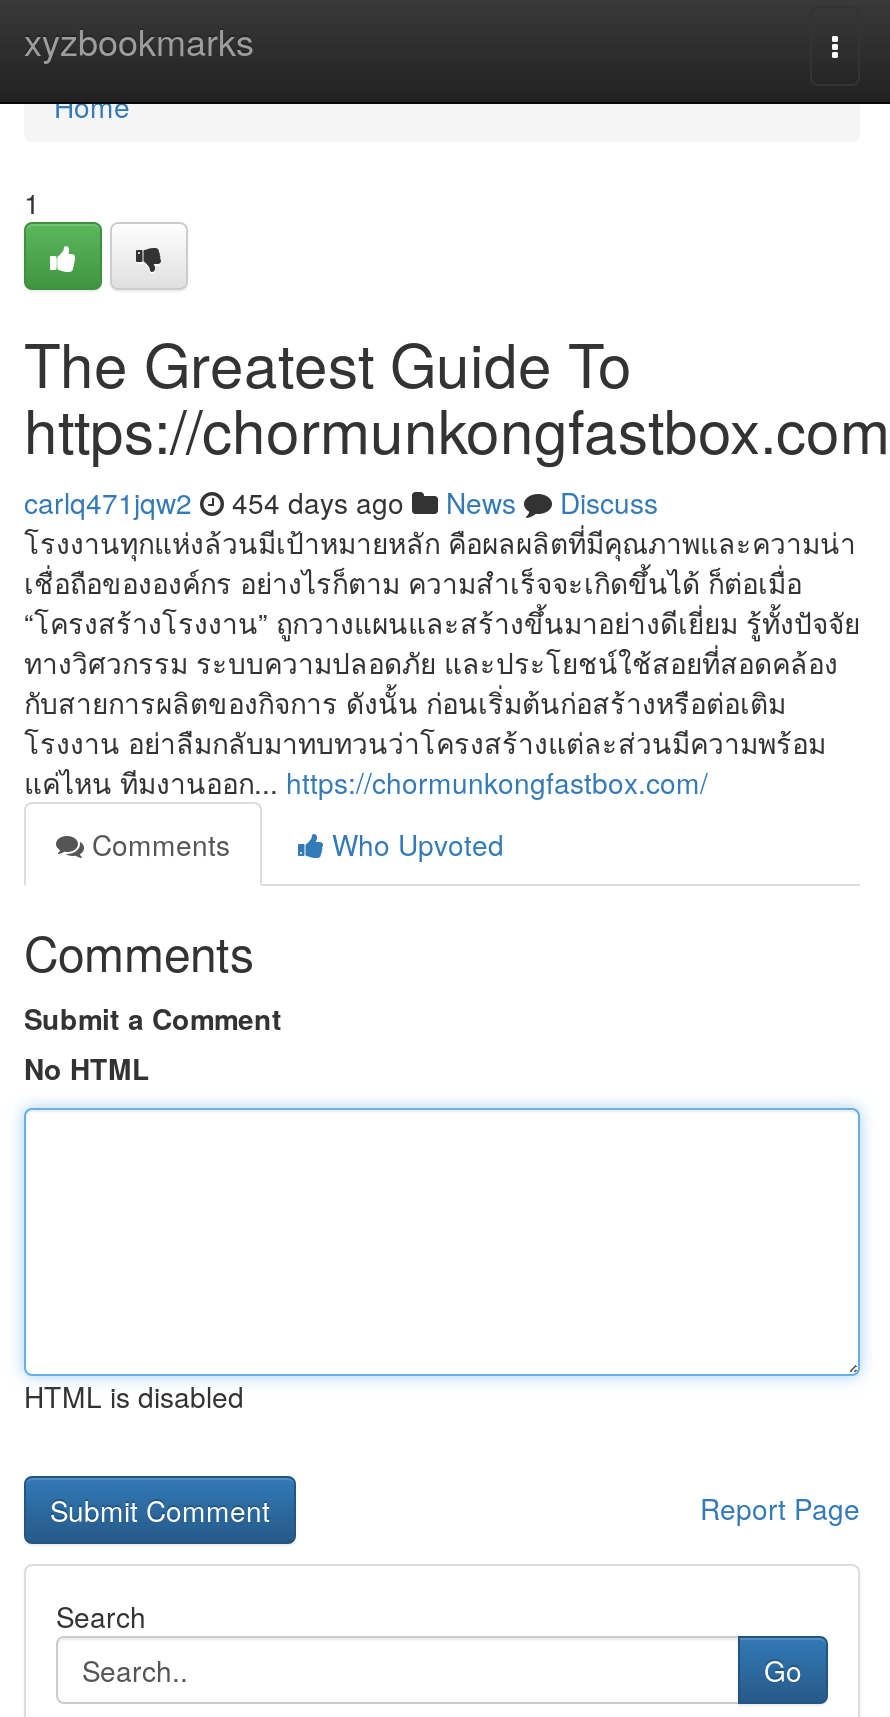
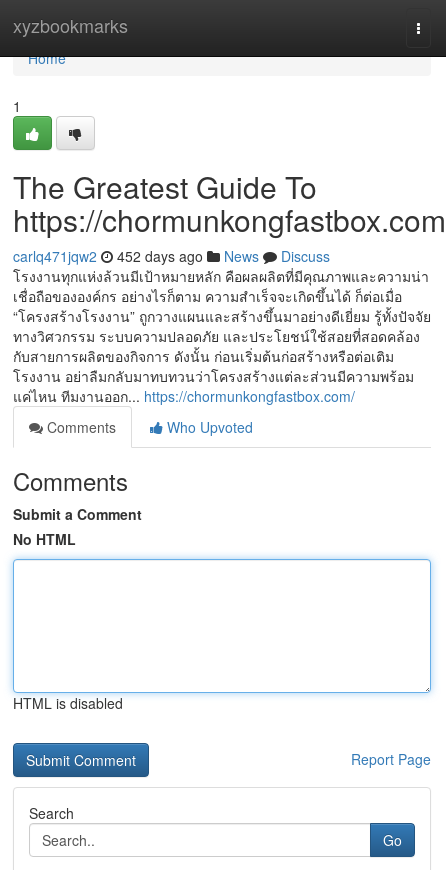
[24,482,658,522] carlq471jqw2 454 days ago News Discuss -> [13,246,330,266] carlq471jqw2 452 days ago News Discuss

